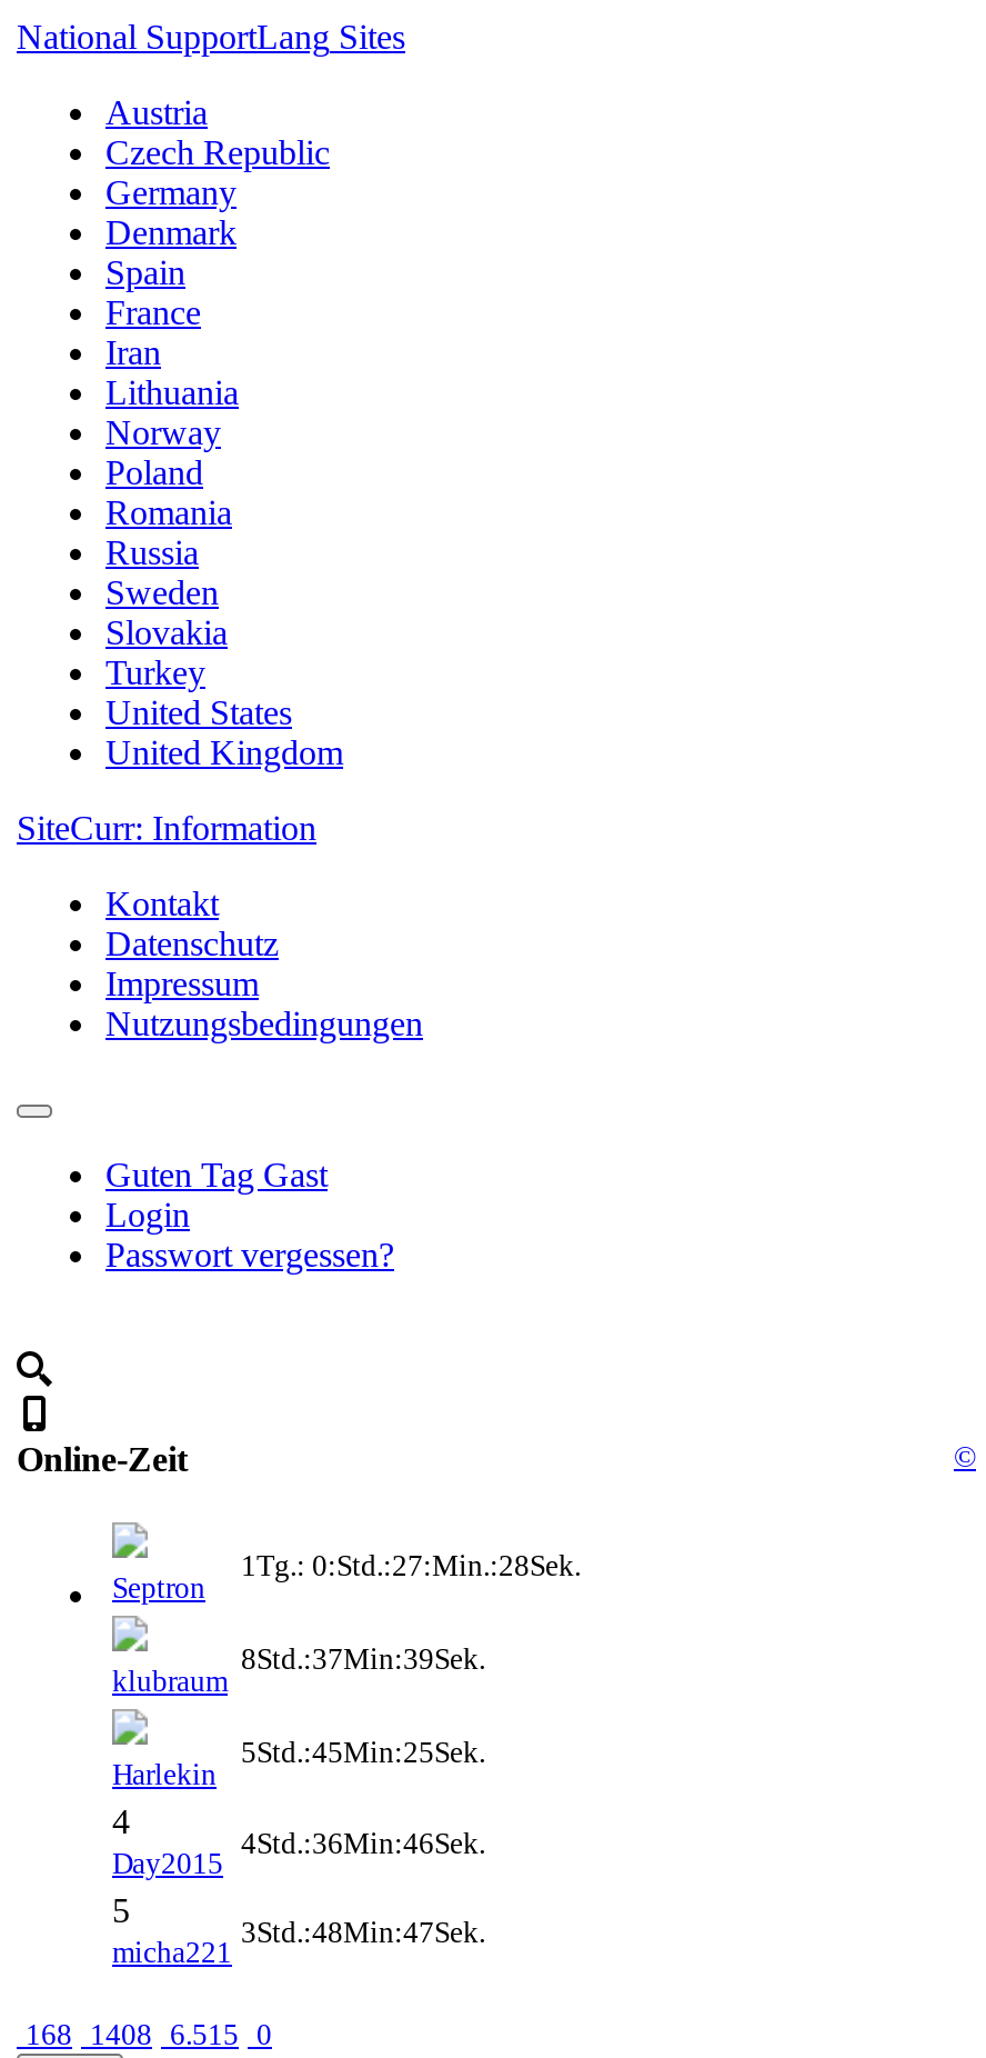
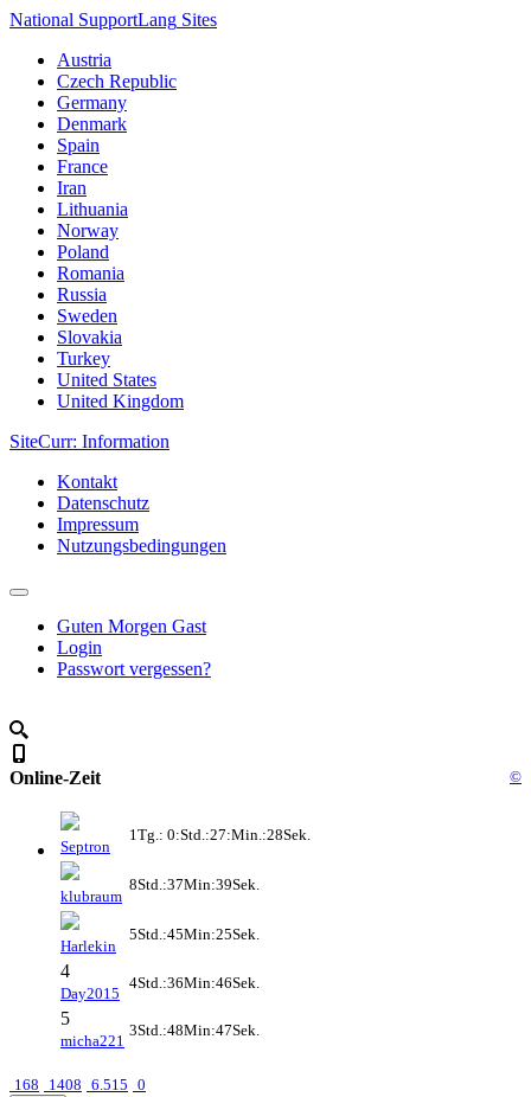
[105,1156,328,1193] Guten Tag Gast -> [57,616,206,636] Guten Morgen Gast

